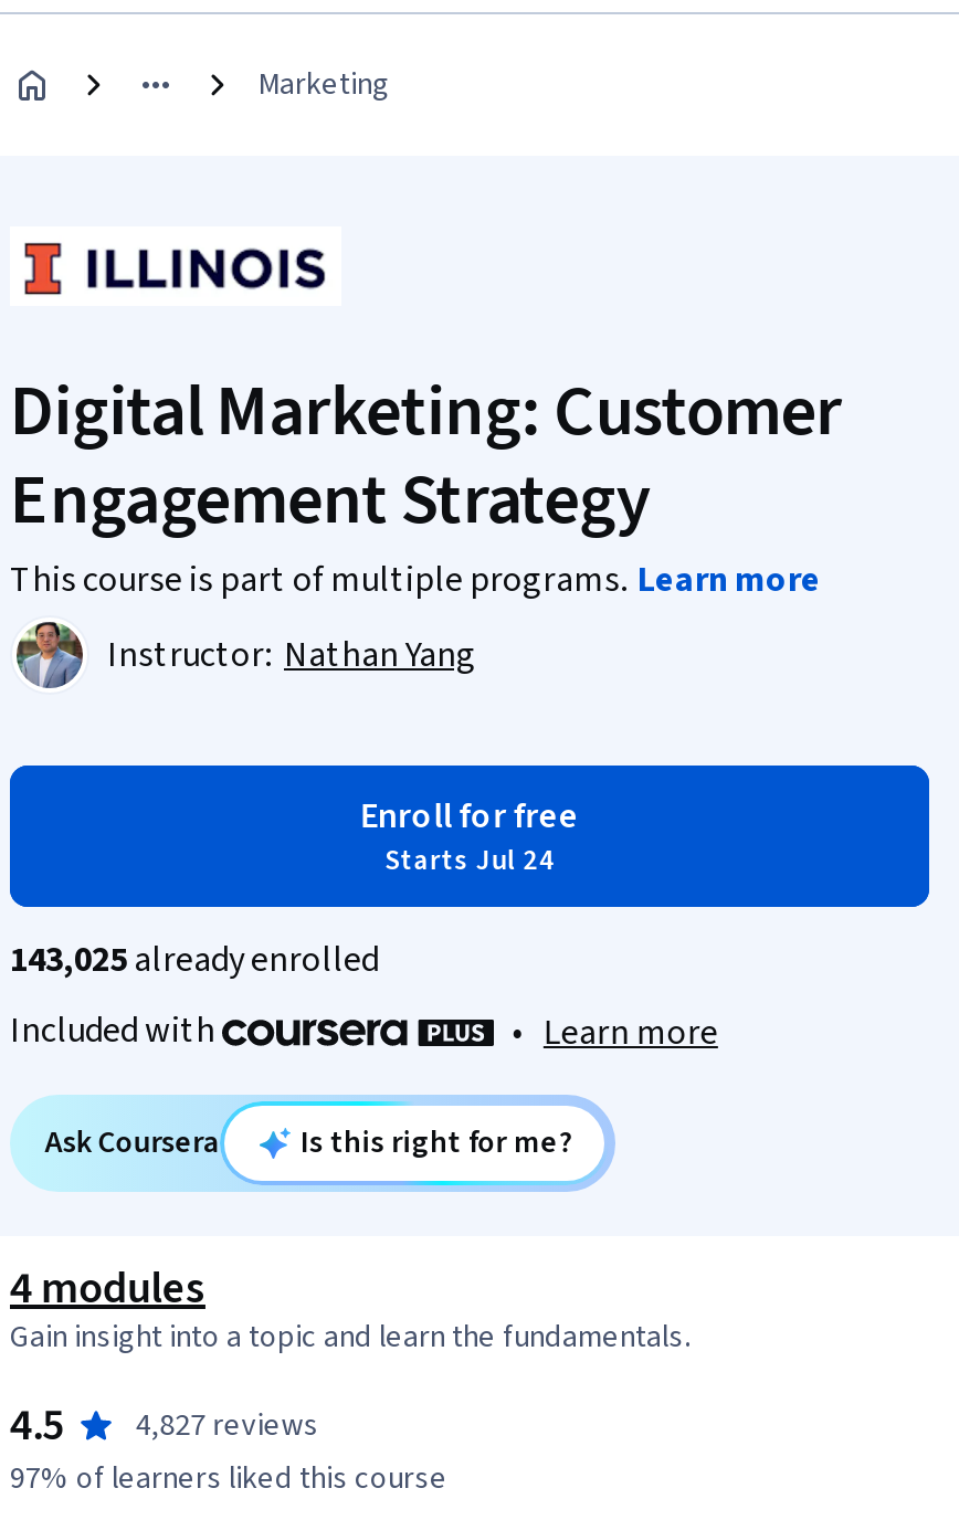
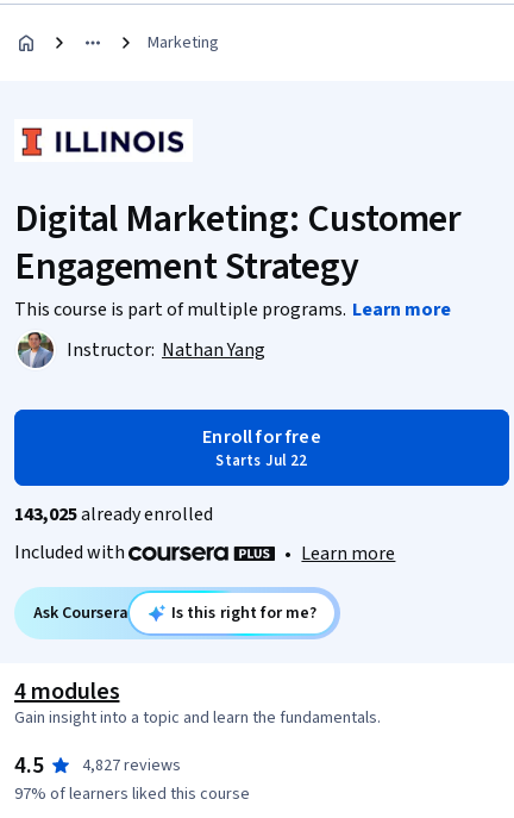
[384,841,555,880] Starts Jul 24 -> [216,450,308,472] Starts Jul 22

